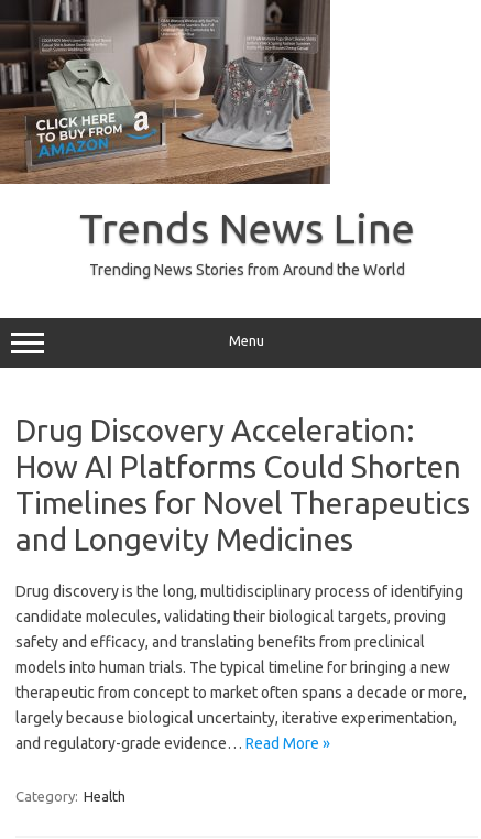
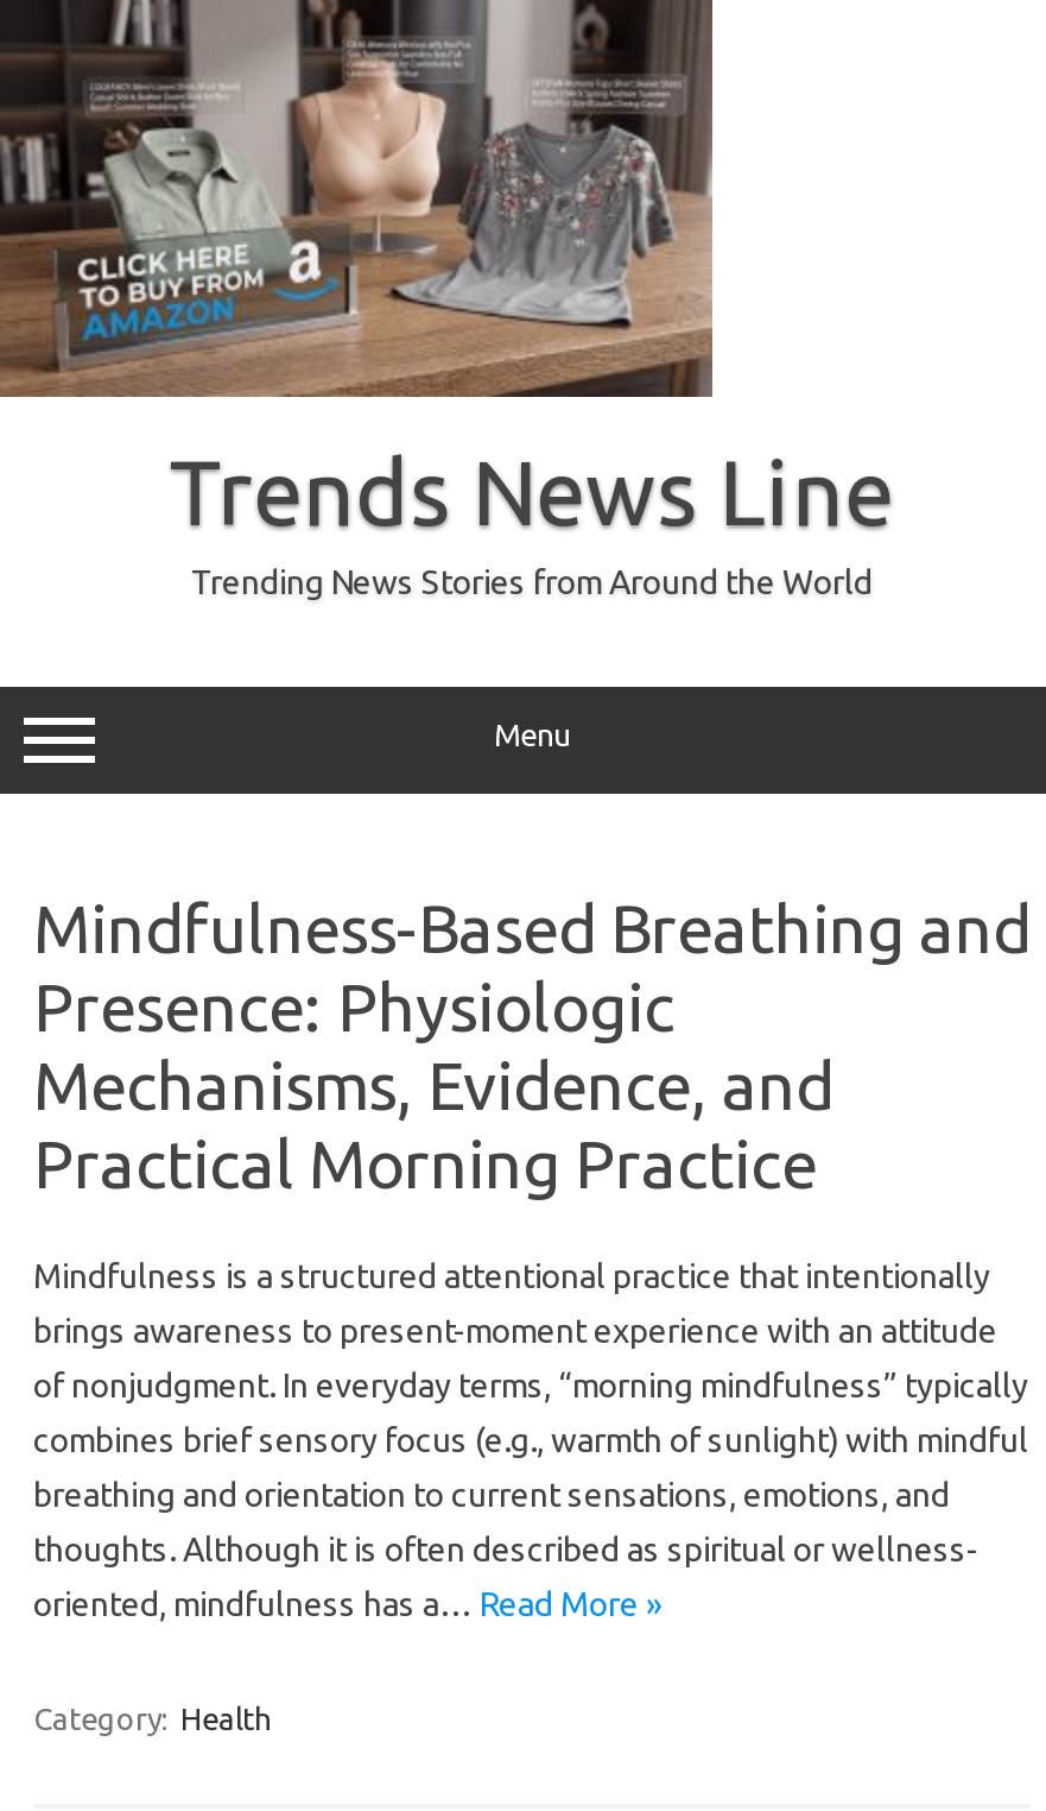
[15,413,470,556] Drug Discovery Acceleration: | How AI Platforms Could Shorten | Timelines for Novel Therapeutics | and Longevity Medicines -> [33,891,1031,1200] Mindfulness-Based Breathing and | Presence: Physiologic | Mechanisms, Evidence, and | Practical Morning Practice
[15,582,467,752] Drug discovery is the long, multidisciplinary process of identifying | candidate molecules, validating their biological targets, proving | safety and efficacy, and translating benefits from preclinical | models into human trials. The typical timeline for bringing a new | therapeutic from concept to market often spans a decade or more, | largely because biological uncertainty, iterative experimentation, | and regulatory-grade evidence… Read More » -> [33,1257,1028,1623] Mindfulness is a structured attentional practice that intentionally | brings awareness to present-moment experience with an attitude | of nonjudgment. In everyday terms, “morning mindfulness” typically | combines brief sensory focus (e.g., warmth of sunlight) with mindful | breathing and orientation to current sensations, emotions, and | thoughts. Although it is often described as spiritual or wellness- | oriented, mindfulness has a… Read More »

